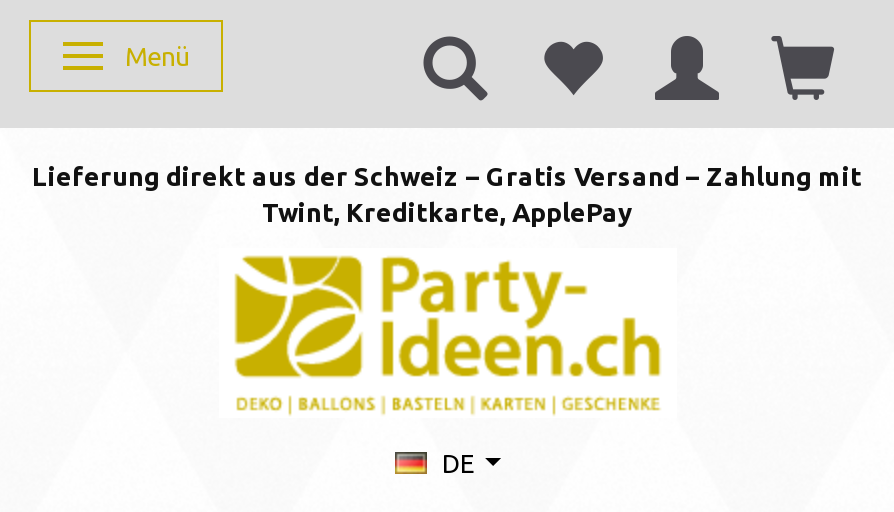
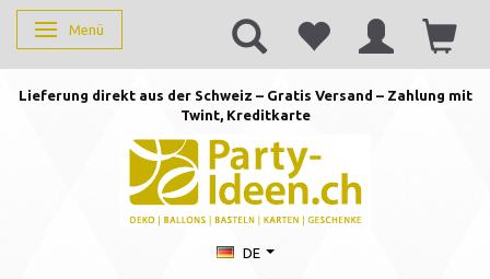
[262,197,632,225] Twint, Kreditkarte, ApplePay -> [180,107,310,122] Twint, Kreditkarte

